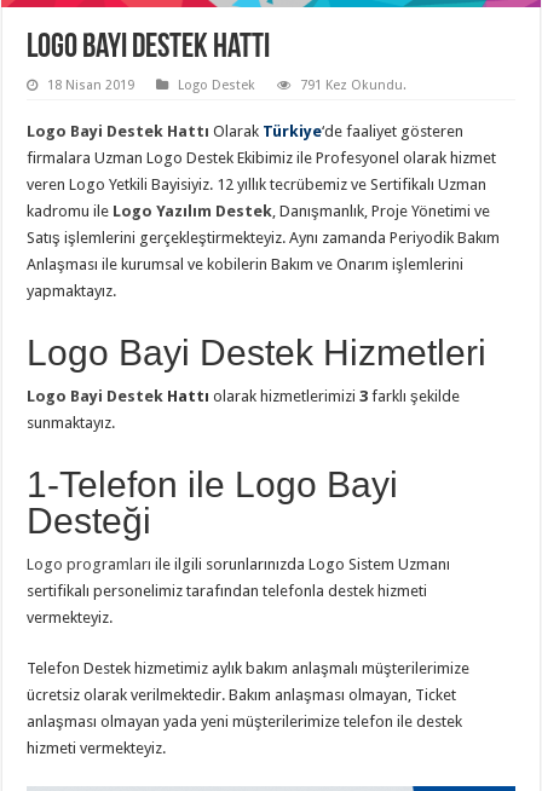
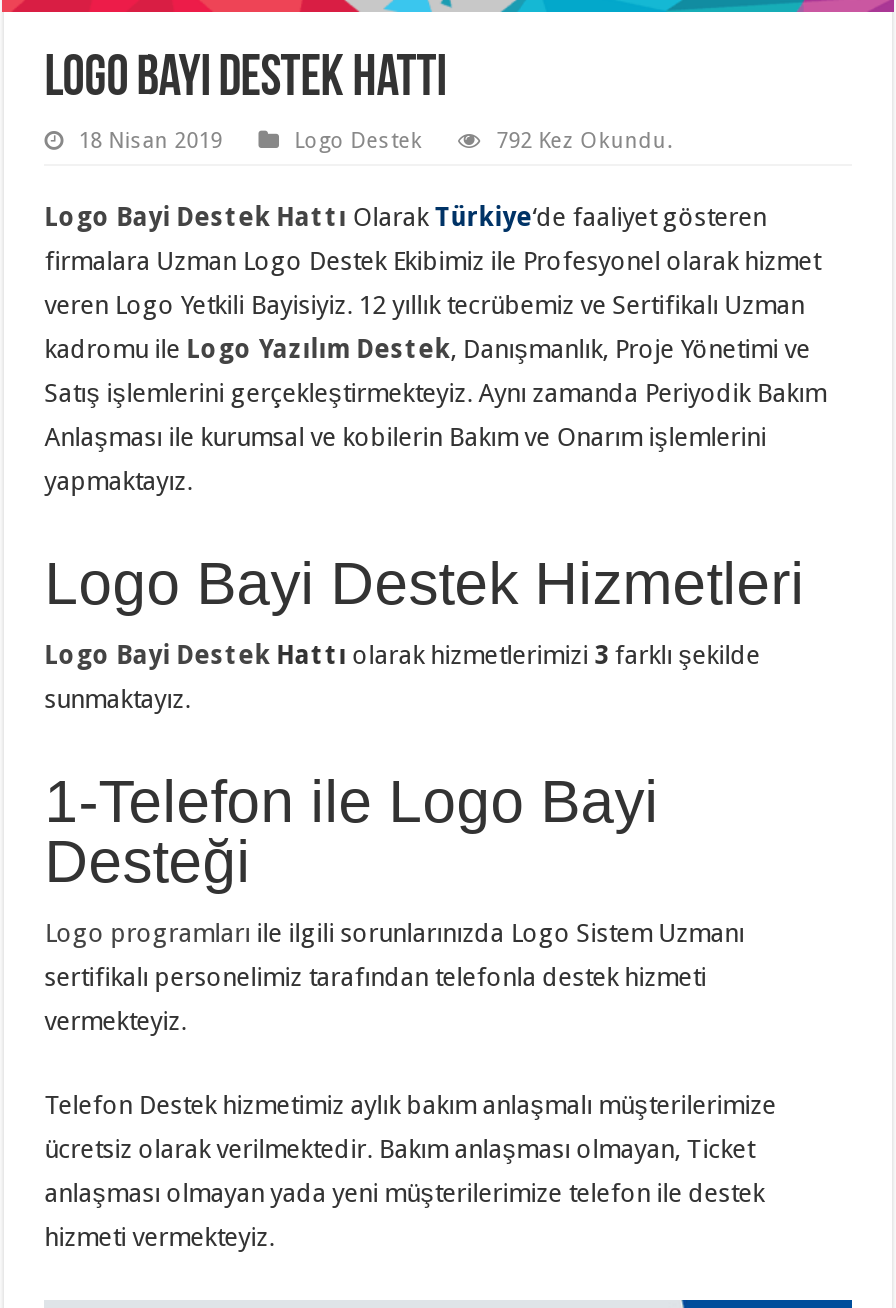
[300,78,407,93] 791 Kez Okundu. -> [496,128,672,154] 792 Kez Okundu.

